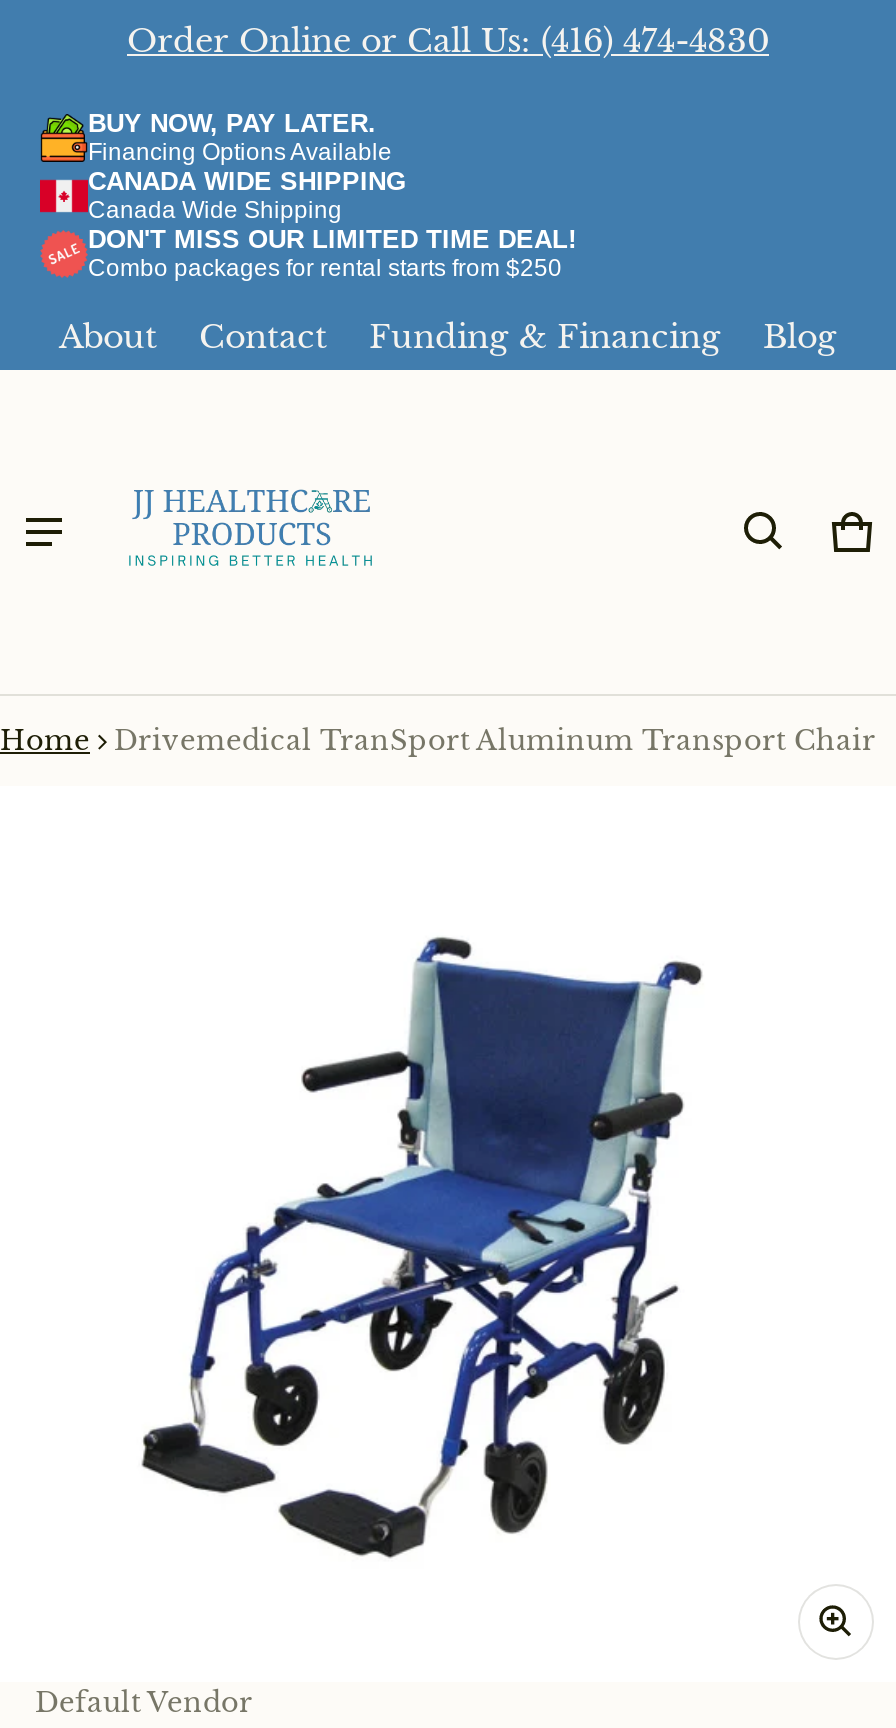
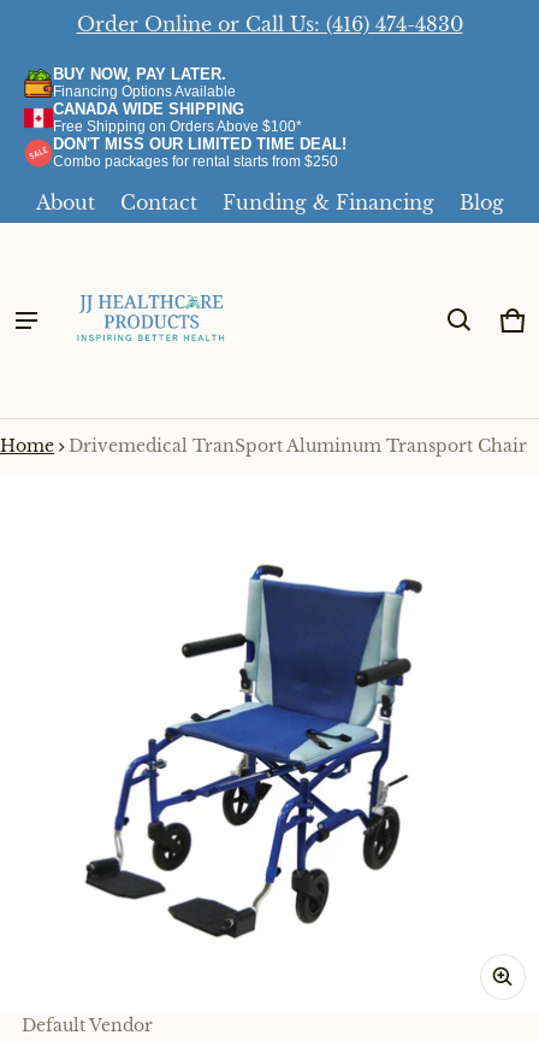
[88,196,342,224] Canada Wide Shipping -> [53,118,302,135] Free Shipping on Orders Above $100*

